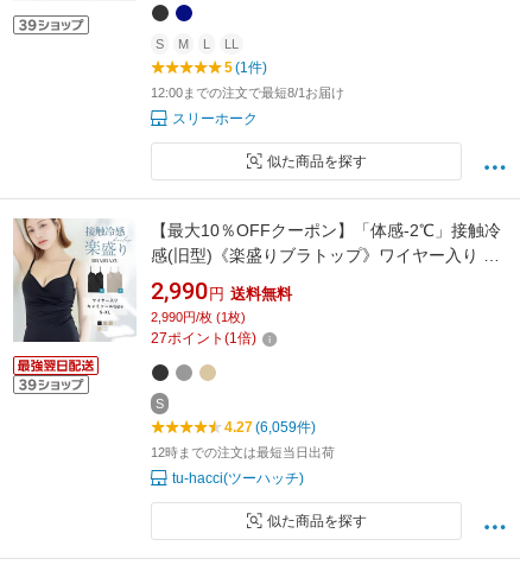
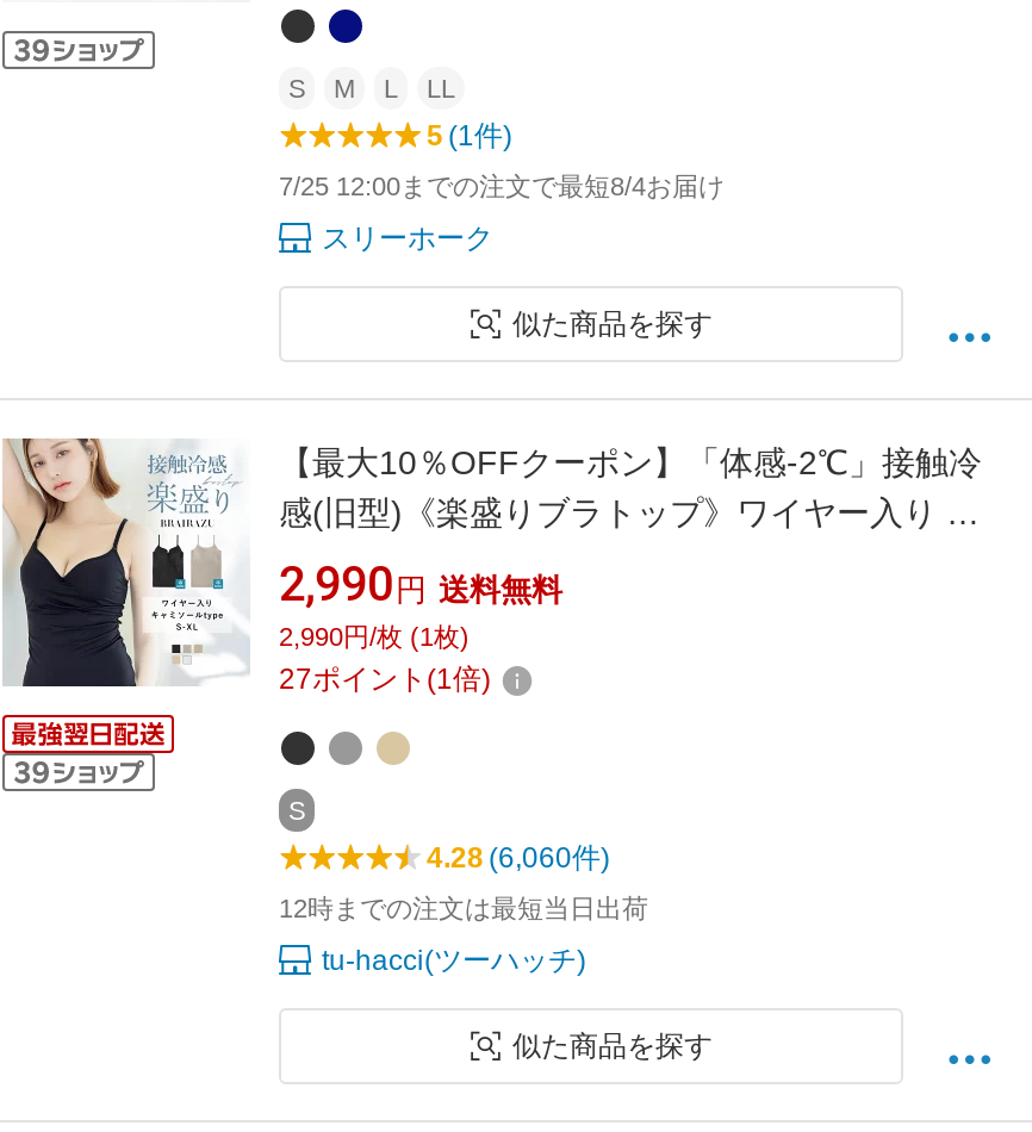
[151,85,344,100] 12:00までの注文で最短8/1お届け -> [279,171,725,200] 7/25 12:00までの注文で最短8/4お届け
[224,419,316,436] 4.27 (6,059件) -> [427,841,610,874] 4.28 (6,060件)

